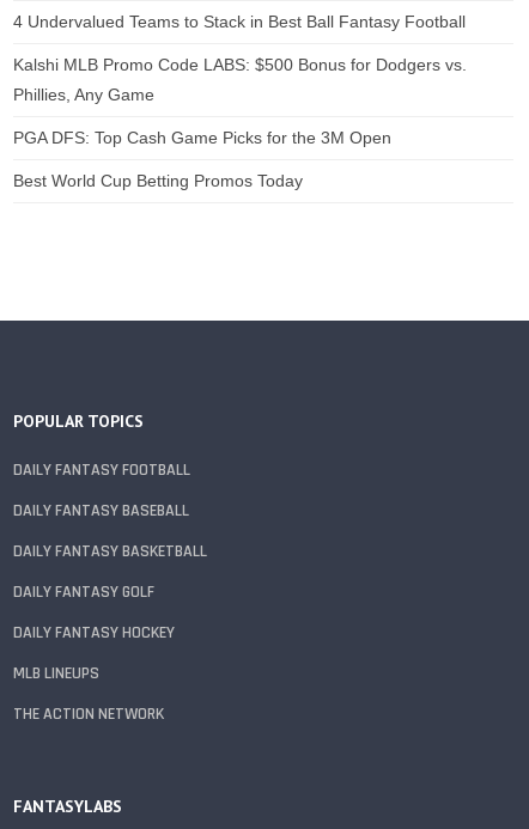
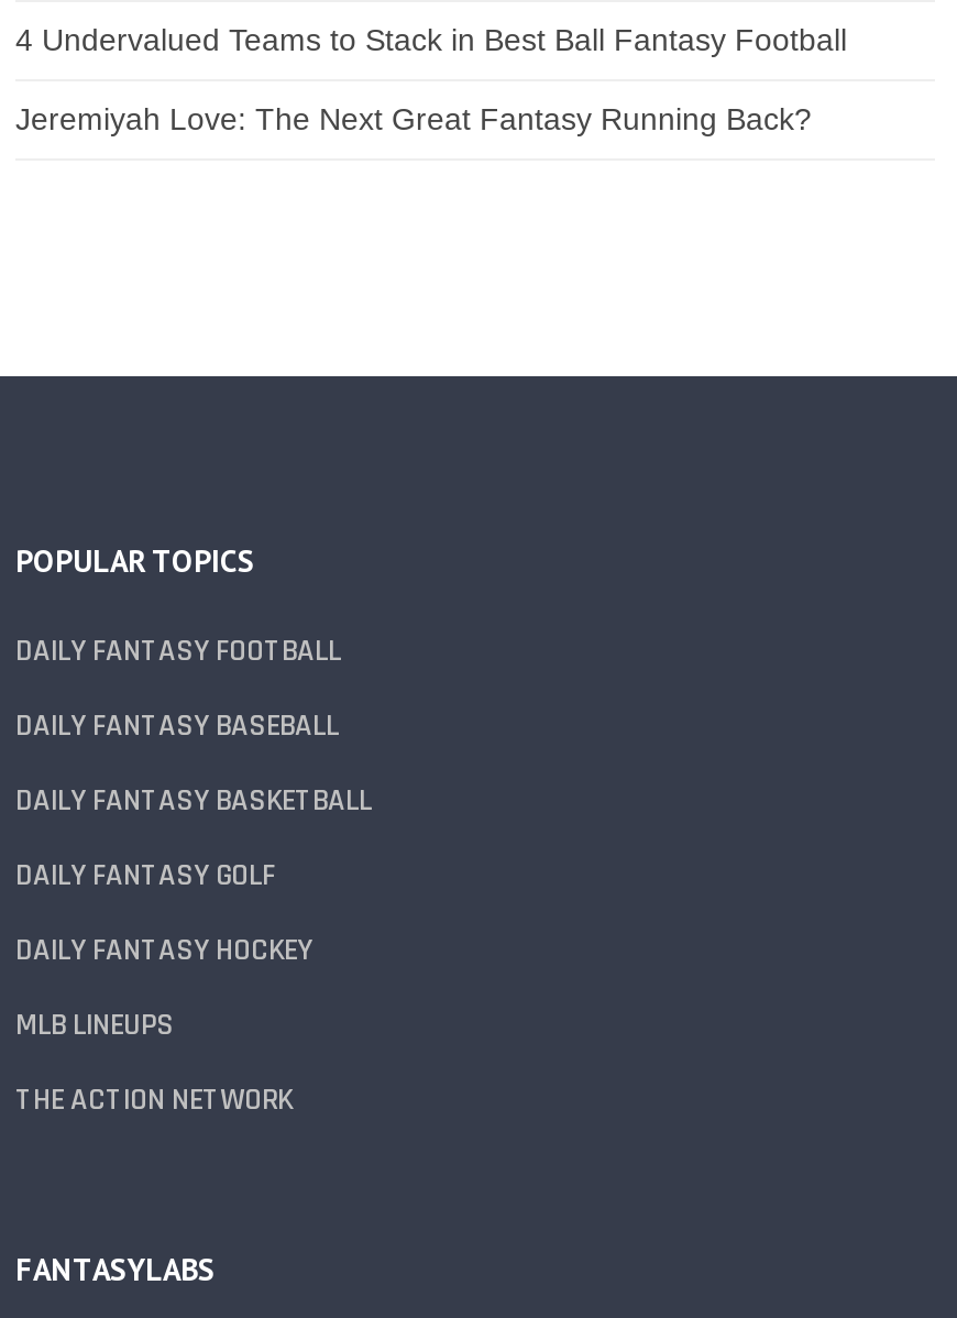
[13,55,467,190] Kalshi MLB Promo Code LABS: $500 Bonus for Dodgers vs. | Phillies, Any Game | PGA DFS: Top Cash Game Picks for the 3M Open | Best World Cup Betting Promos Today -> [15,101,812,136] Jeremiyah Love: The Next Great Fantasy Running Back?

